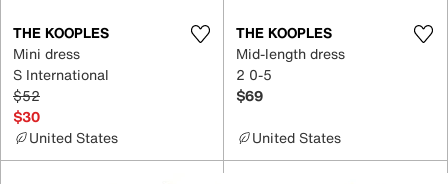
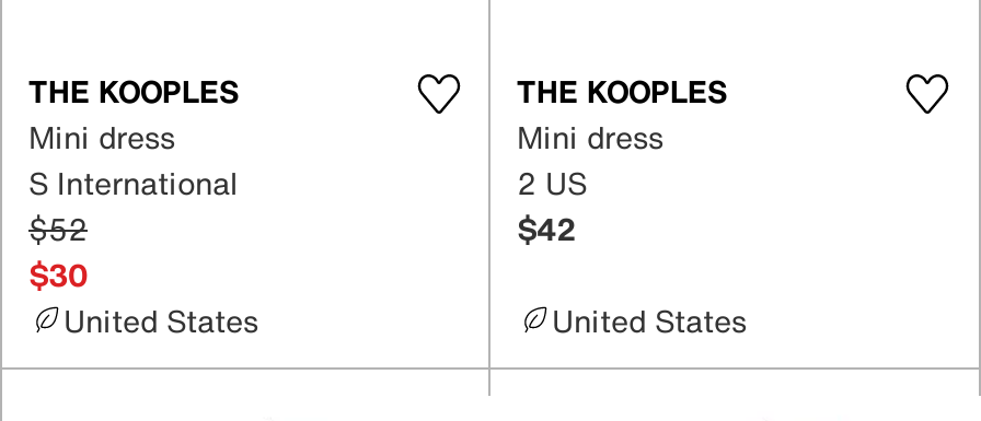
[236,43,345,106] Mid-length dress | 2 0-5 | $69 -> [517,113,663,250] Mini dress | 2 US | $42

